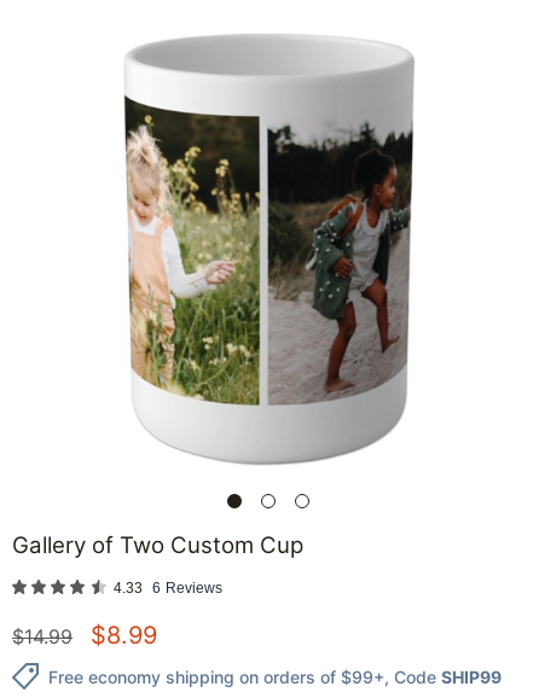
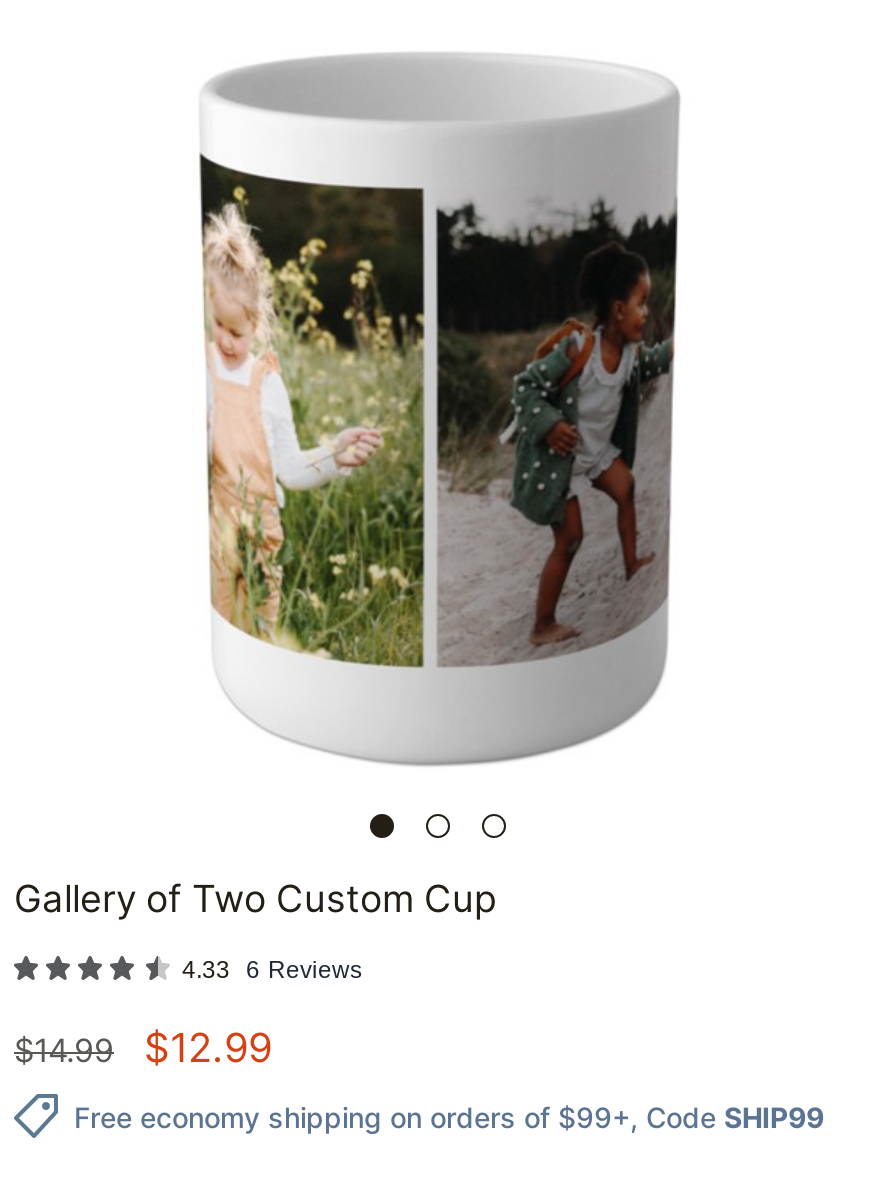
[12,621,157,650] $14.99 $8.99 -> [14,1025,272,1073] $14.99 $12.99

